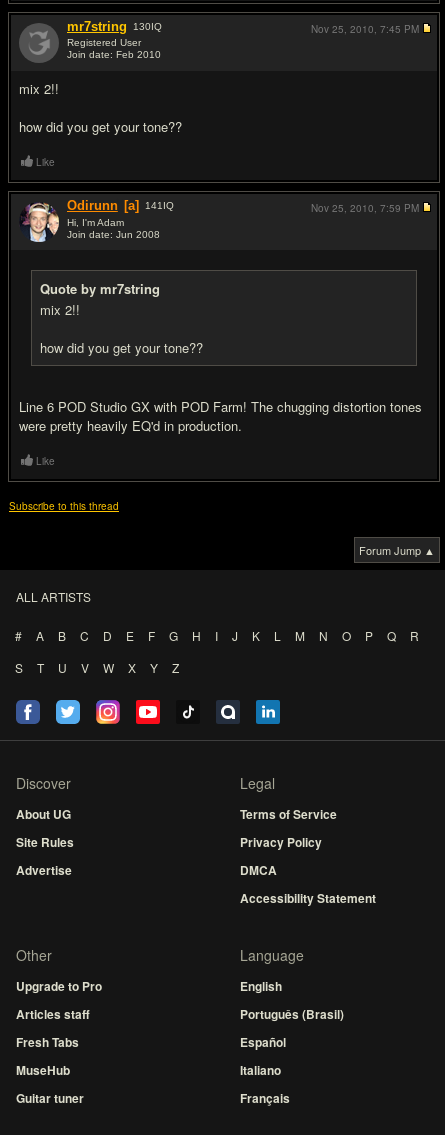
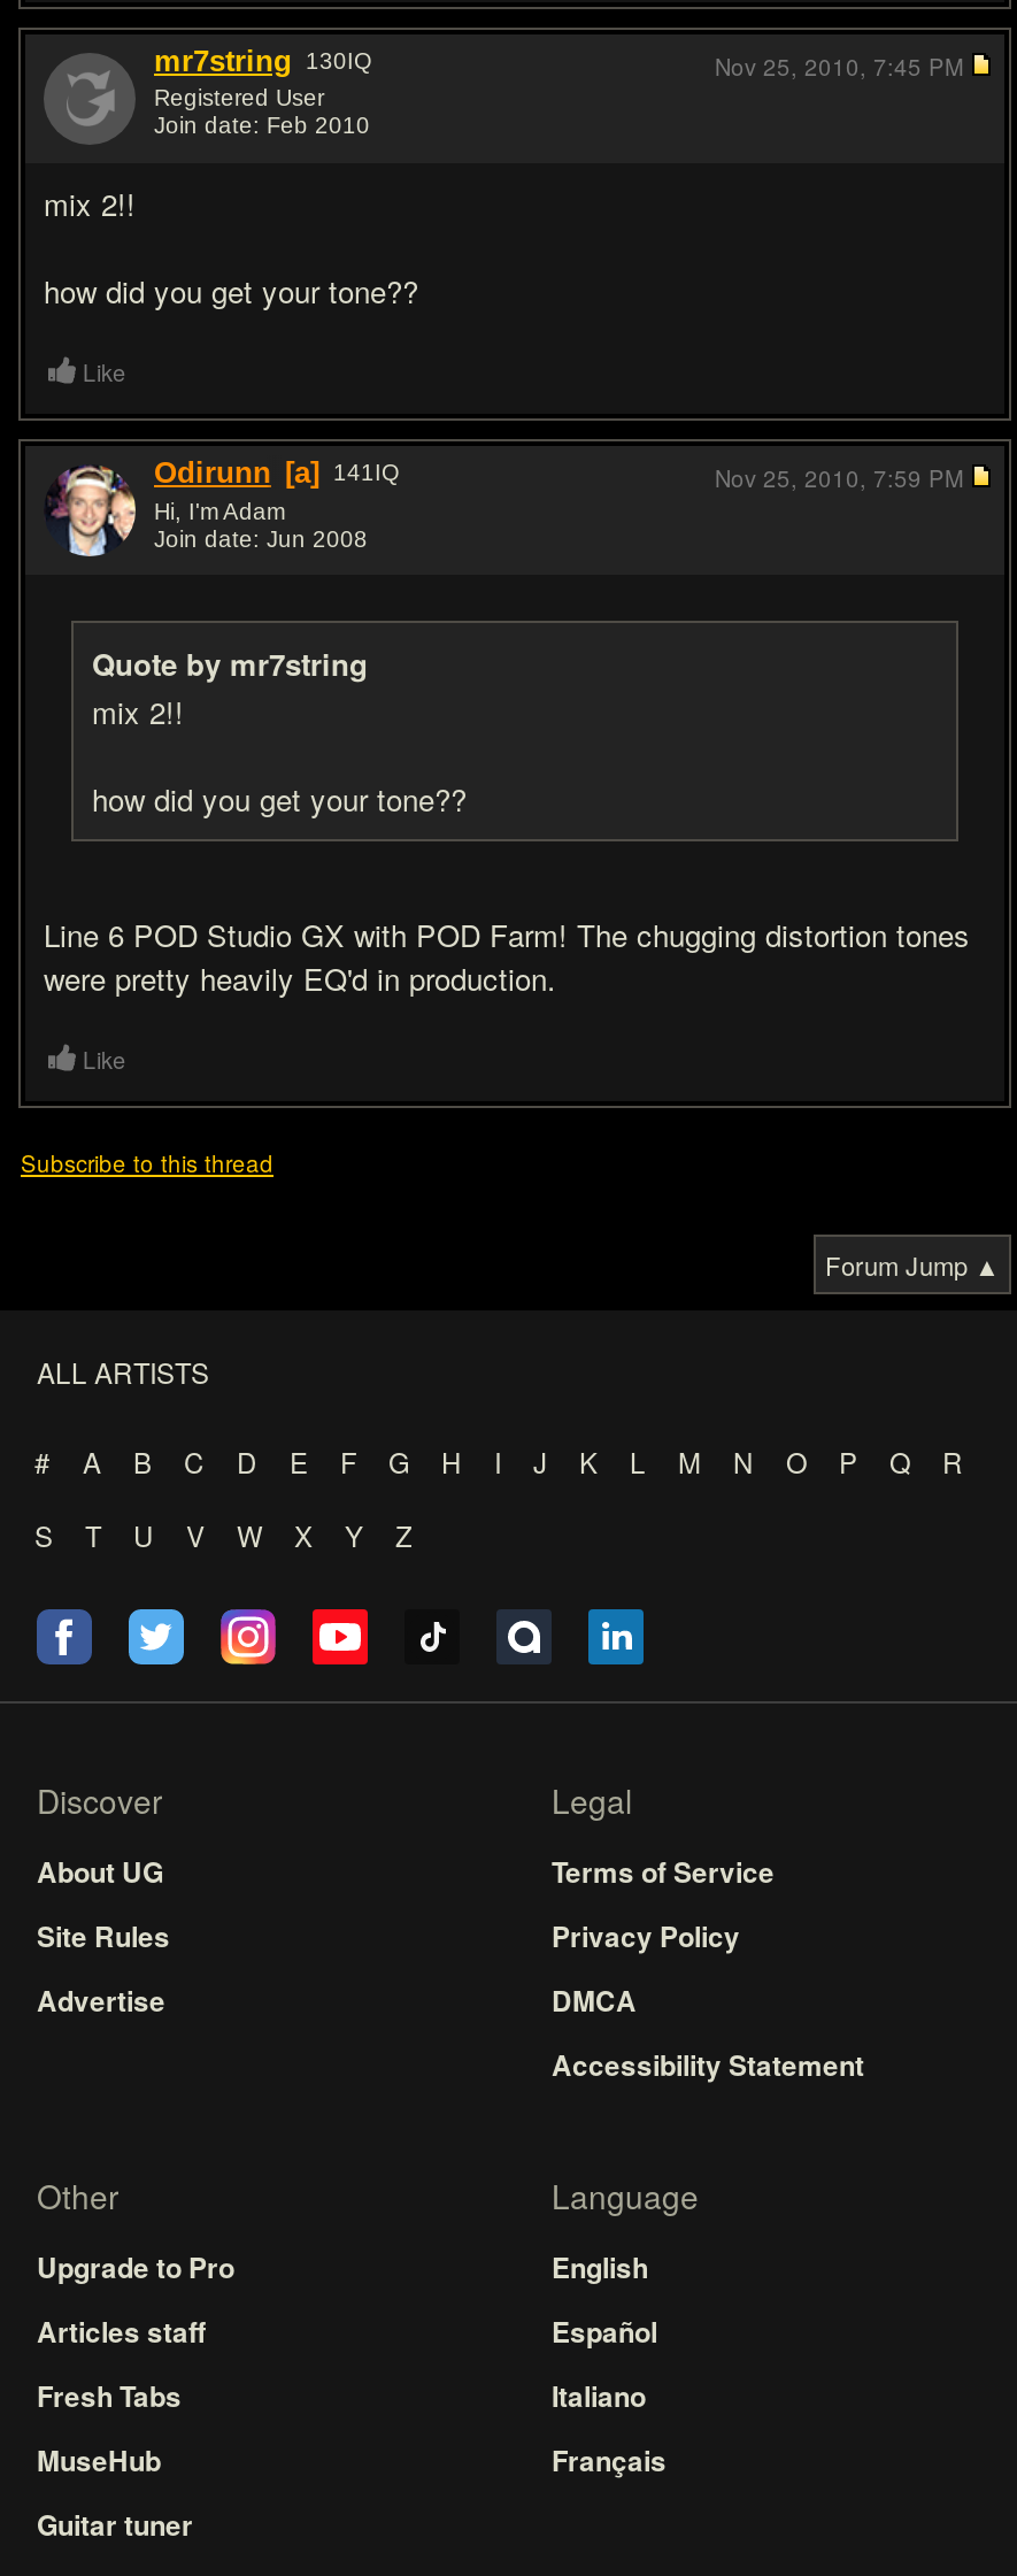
[240,1005,344,1023] Português (Brasil) -> none
moved [240,1033,290,1107] -> [552,2310,667,2481]: Español | Italiano | Français

